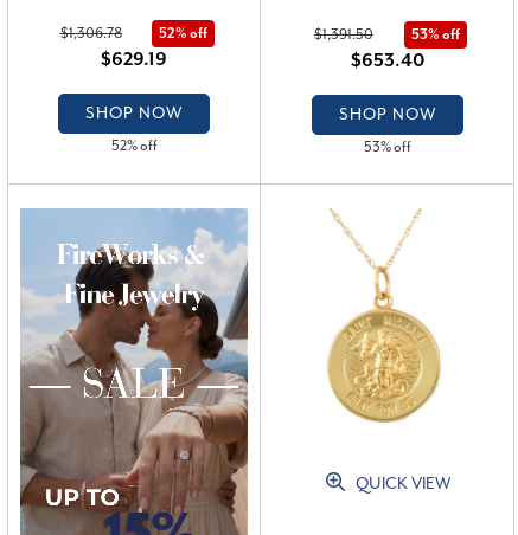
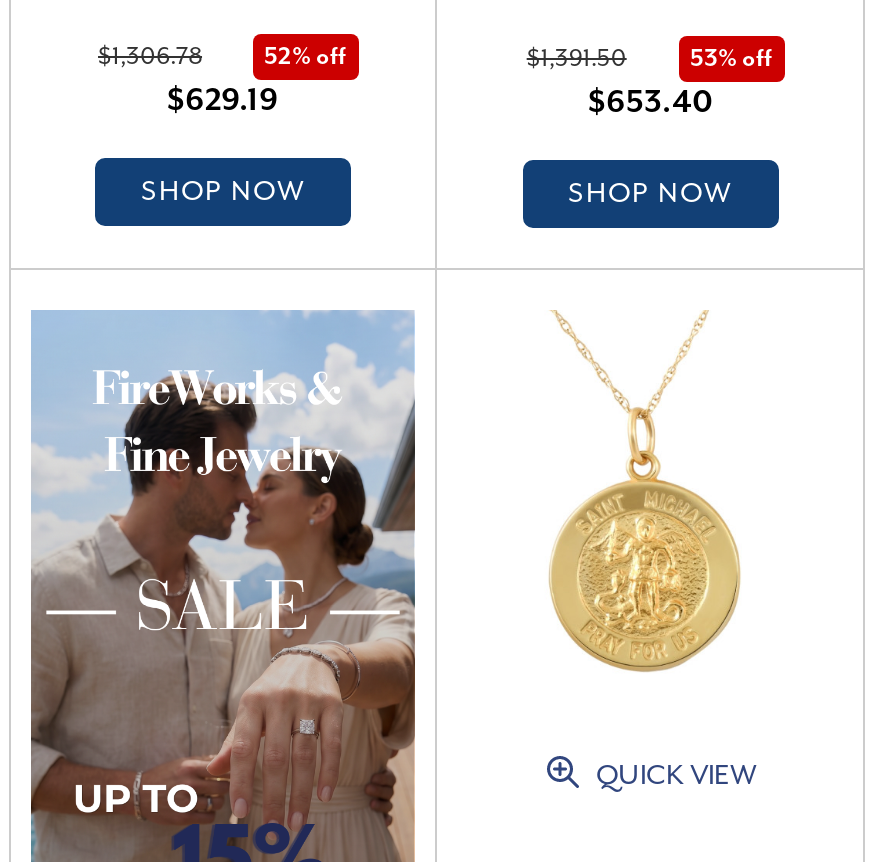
[111,137,157,155] 52% off -> none
[363,138,411,156] 53% off -> none

